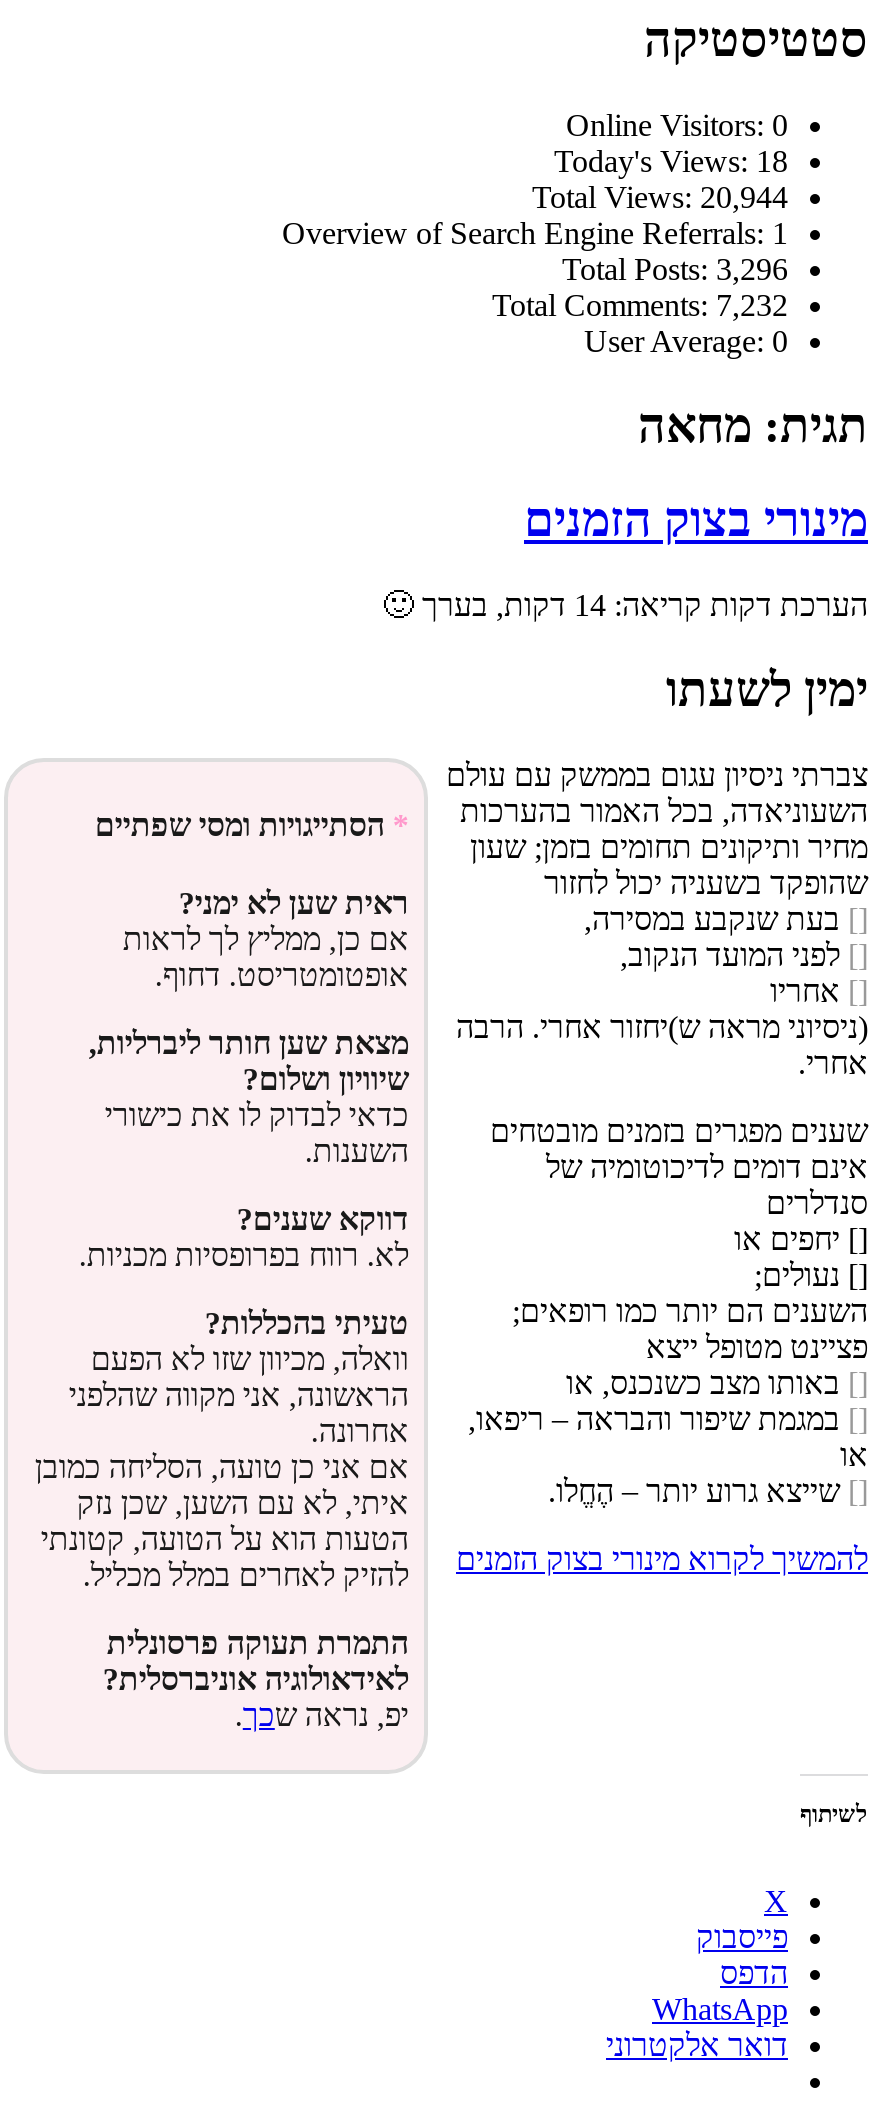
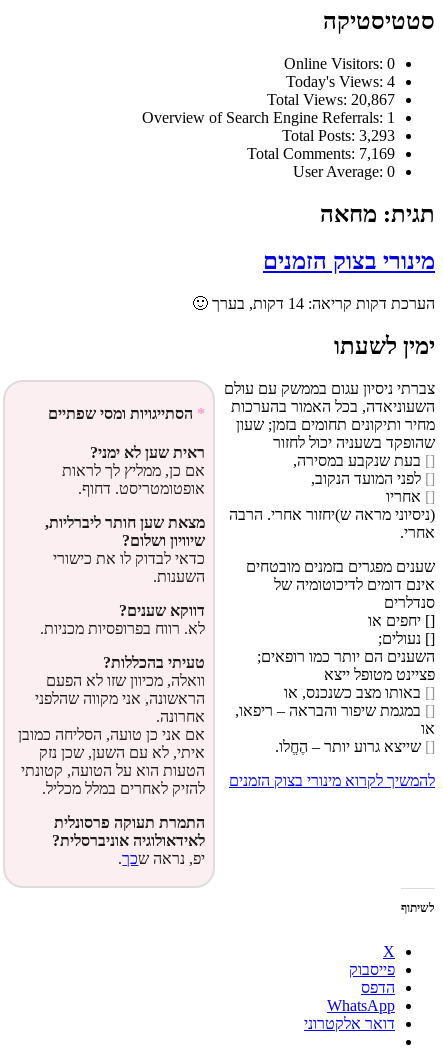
[554,144,788,178] Today's Views: 18 -> [286,73,395,90] Today's Views: 4
[532,180,788,214] Total Views: 20,944 -> [267,91,395,108] Total Views: 20,867
[562,252,788,286] Total Posts: 3,296 -> [282,127,395,144] Total Posts: 3,293
[492,288,788,322] Total Comments: 7,232 -> [247,145,395,162] Total Comments: 7,169

